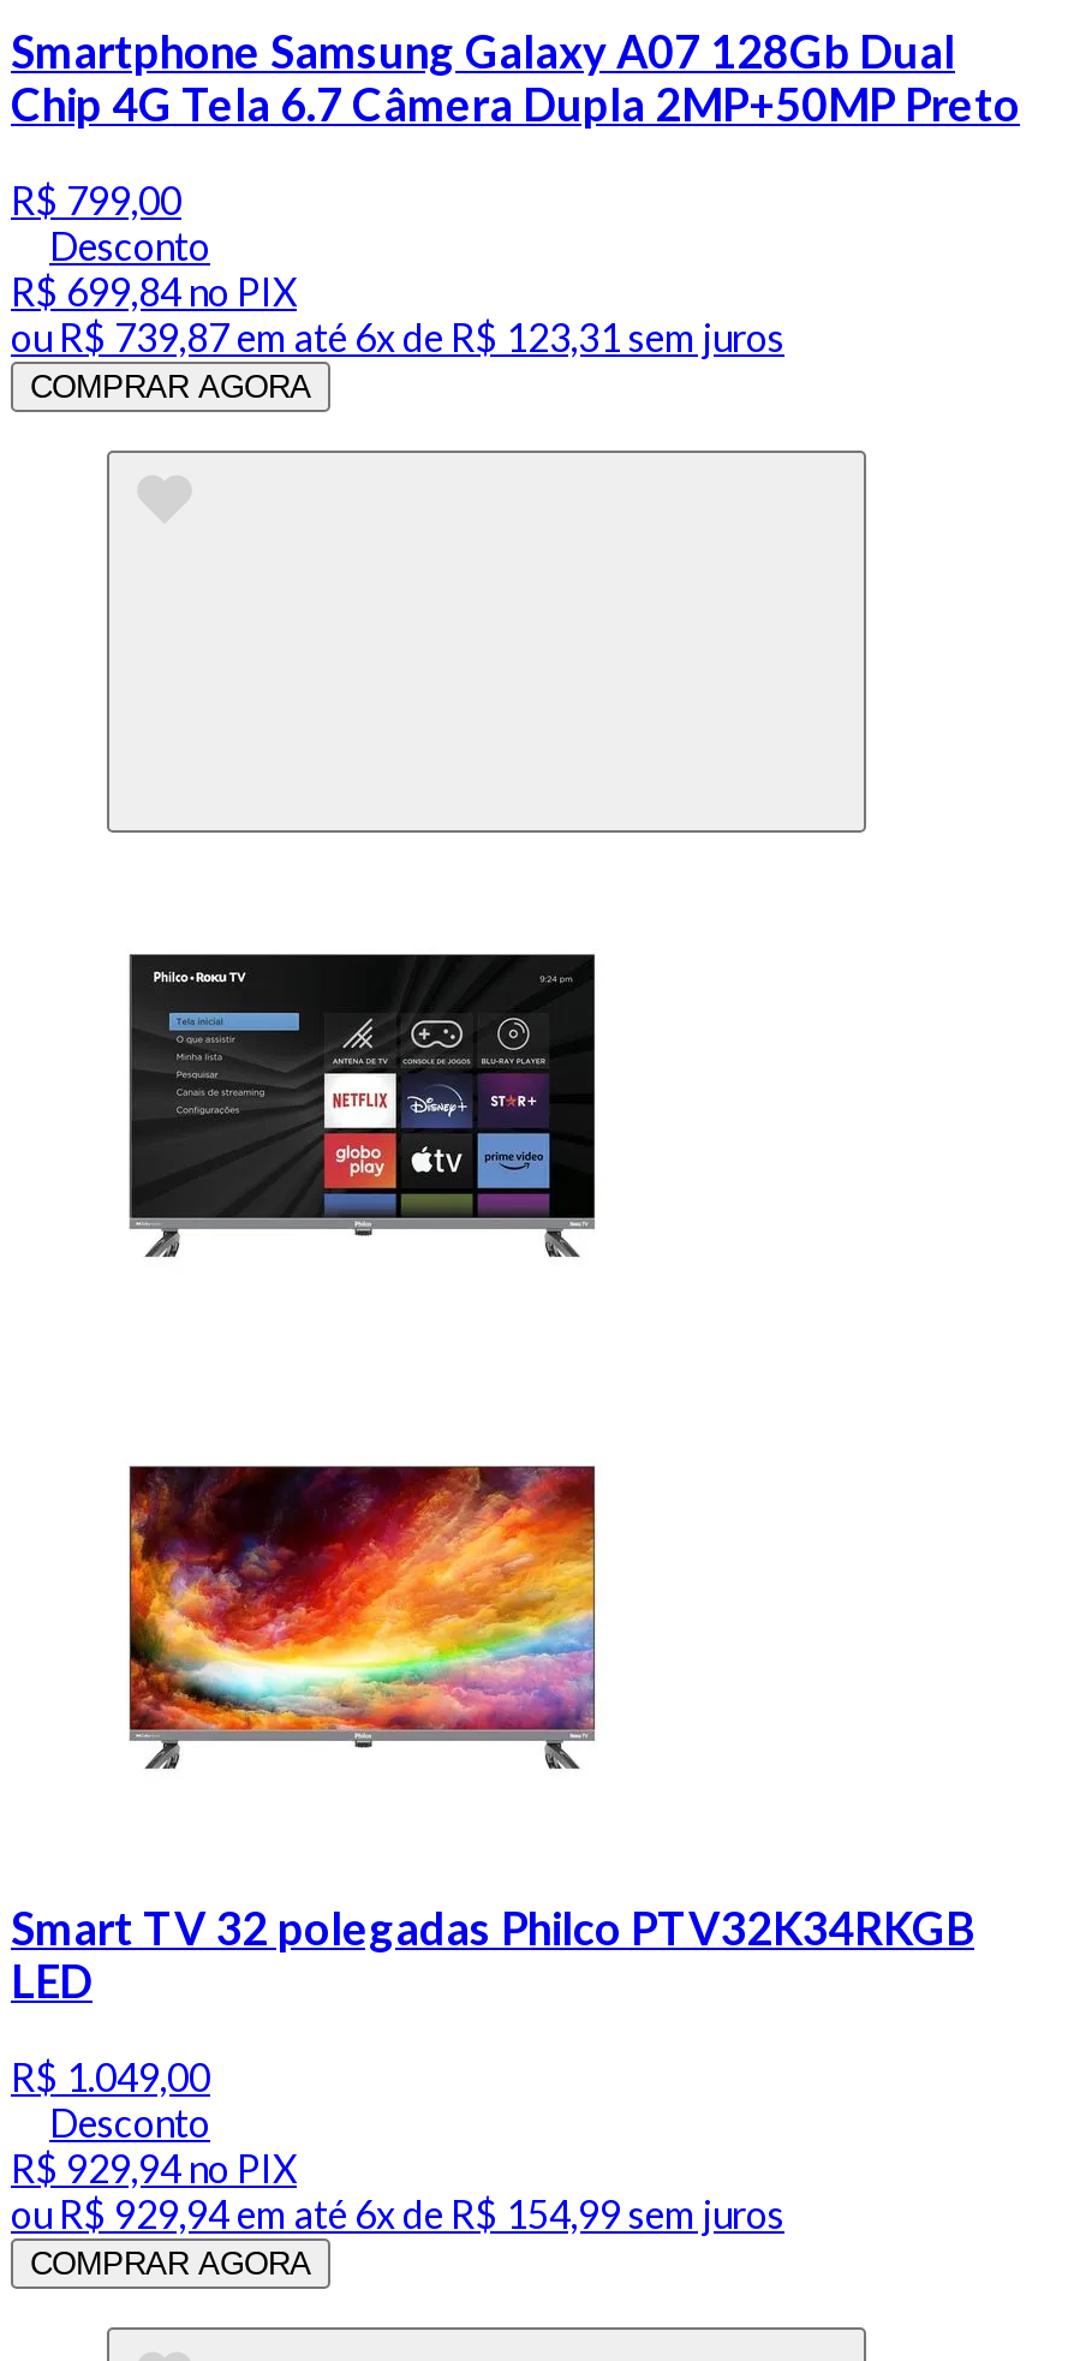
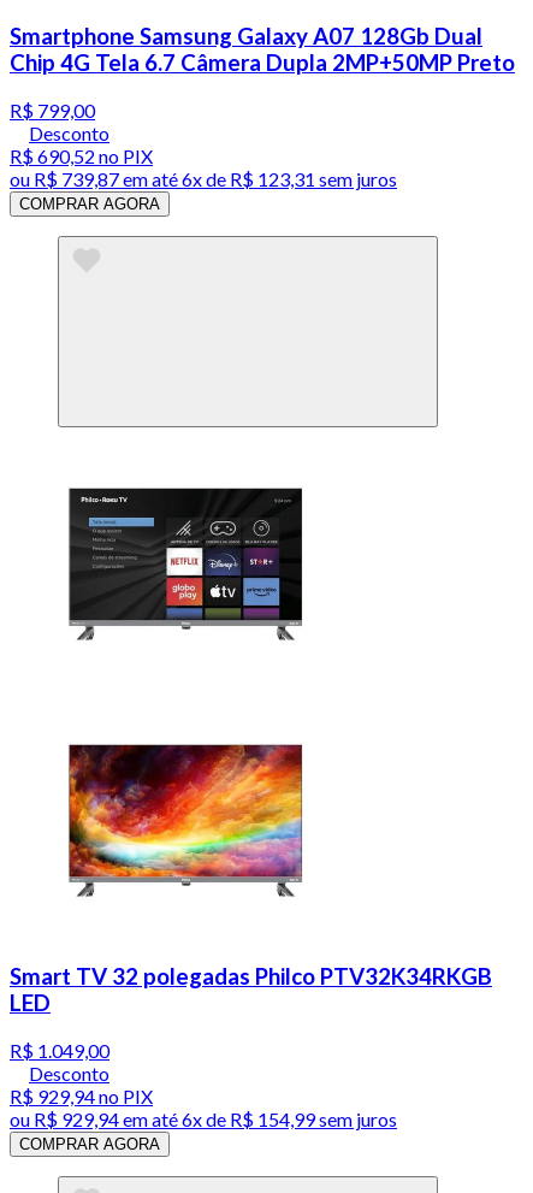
[11,268,297,314] R$ 699,84 no PIX -> [10,145,153,167] R$ 690,52 no PIX

